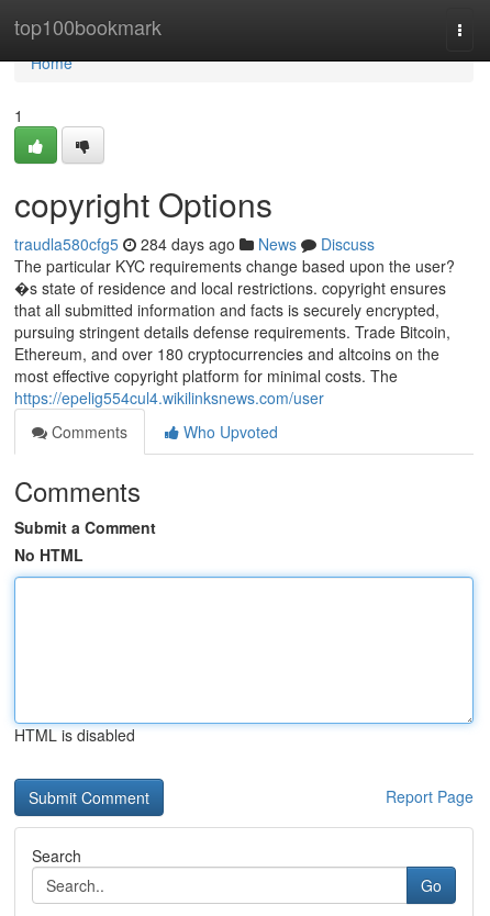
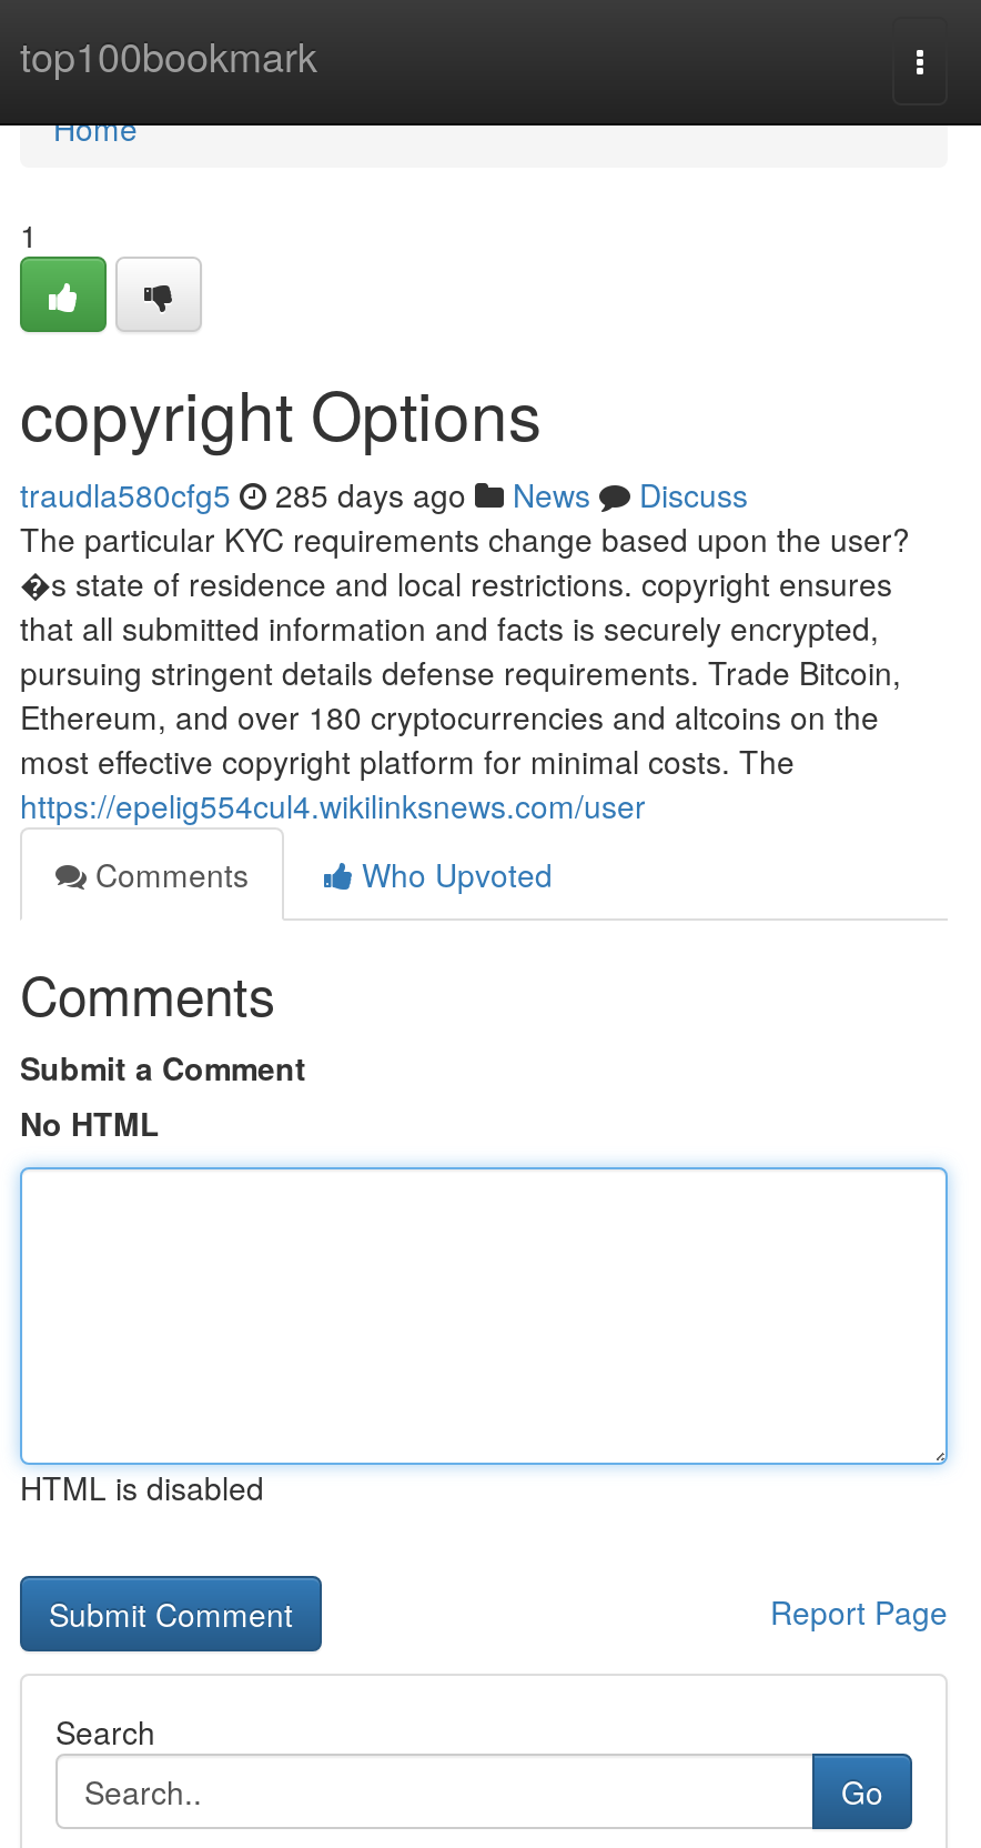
[14,233,375,255] traudla580cfg5 284 days ago News Discuss -> [20,472,748,516] traudla580cfg5 285 days ago News Discuss

